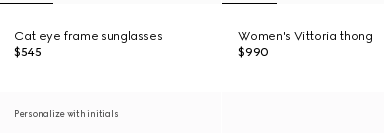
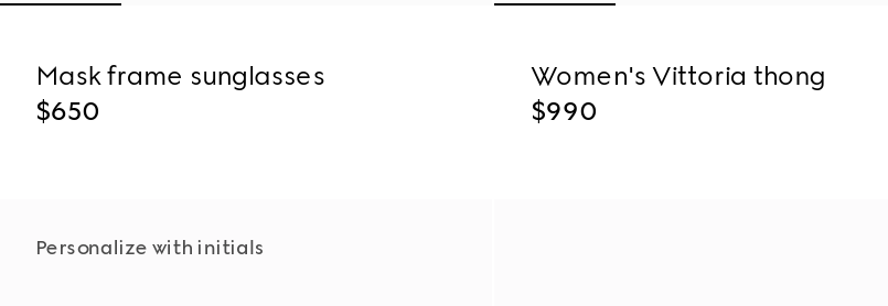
[14,29,162,59] Cat eye frame sunglasses | $545 -> [35,61,325,127] Mask frame sunglasses | $650

